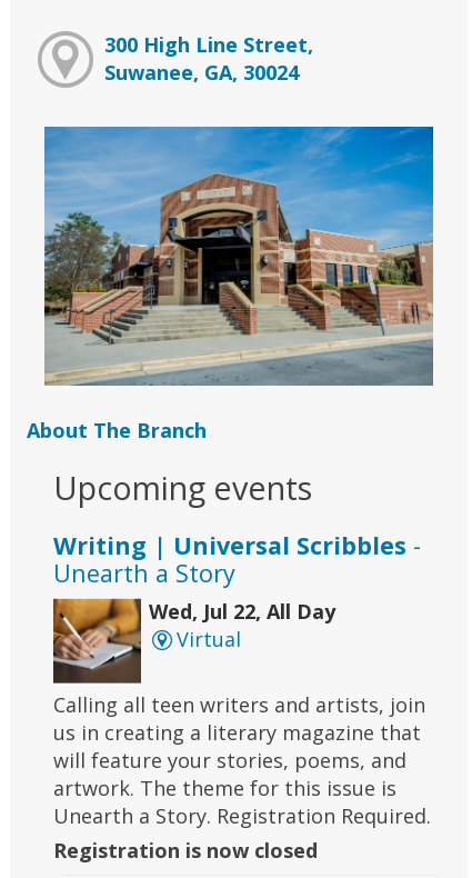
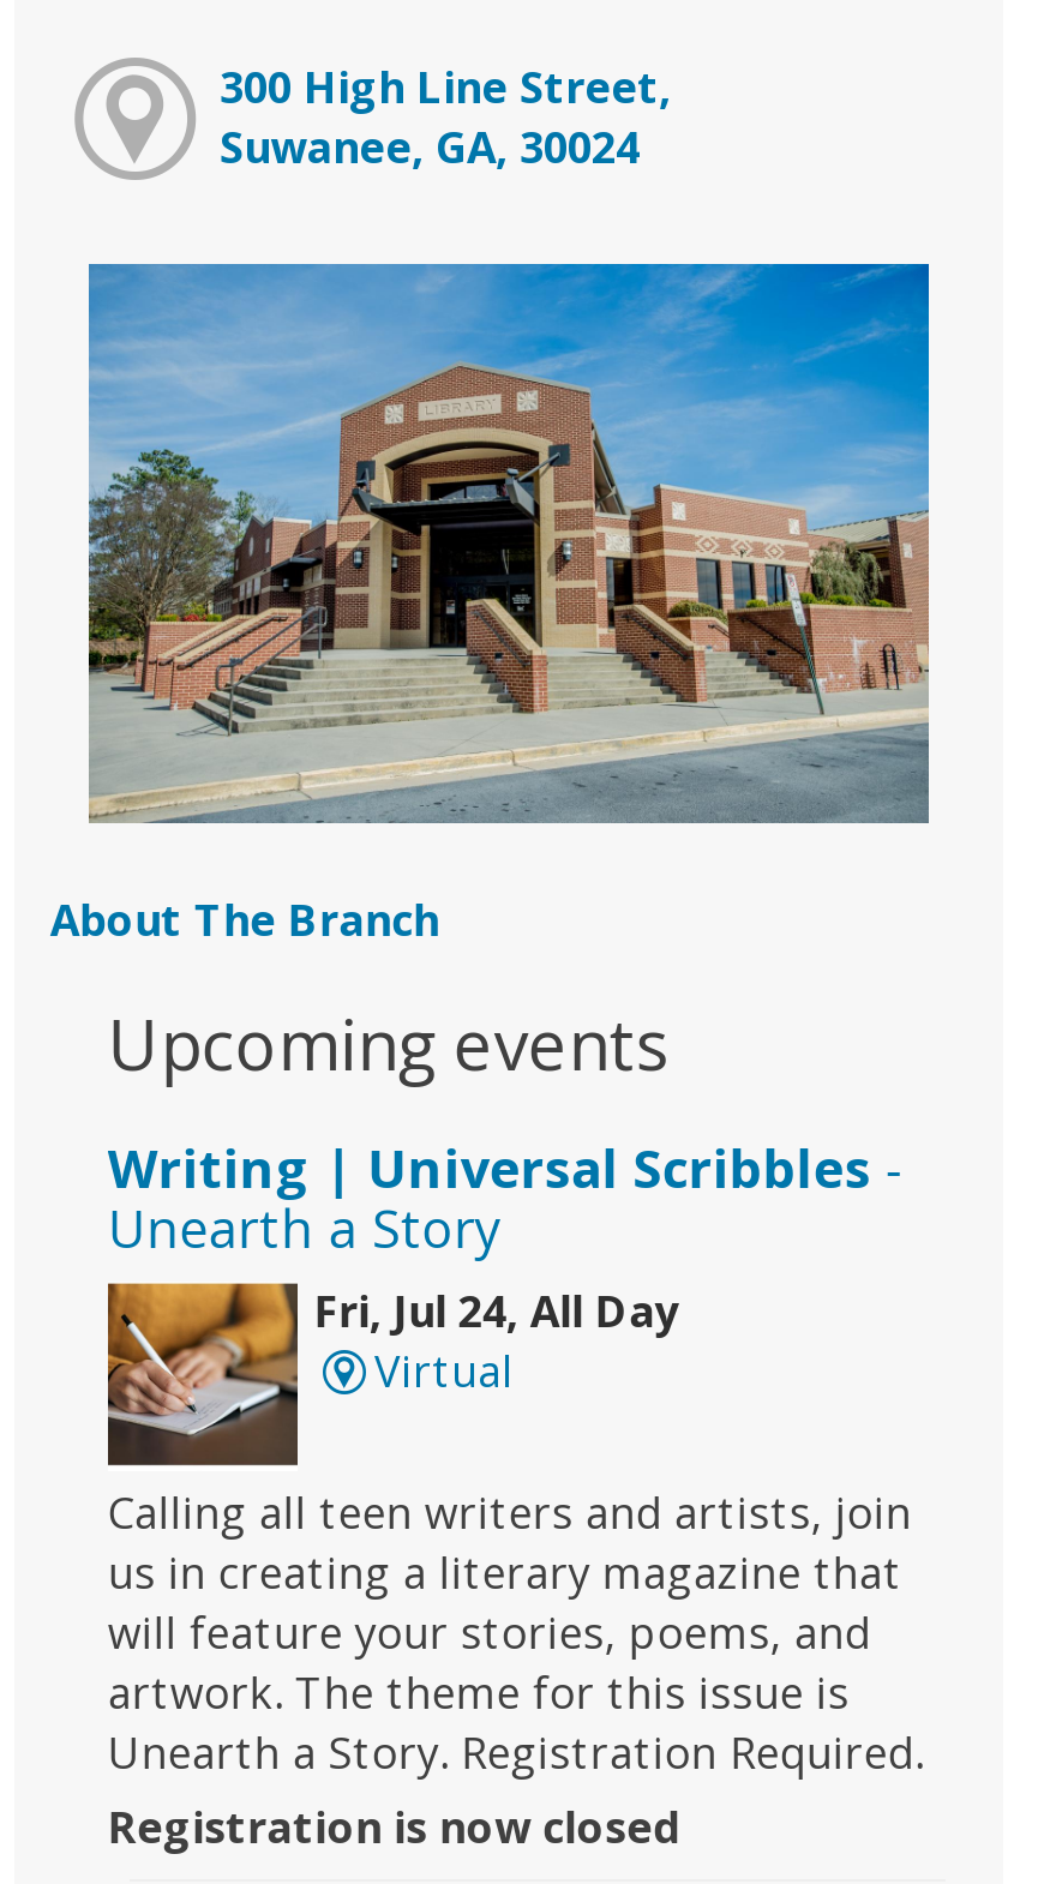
[149,598,335,625] Wed, Jul 22, All Day -> [314,1282,679,1339] Fri, Jul 24, All Day

